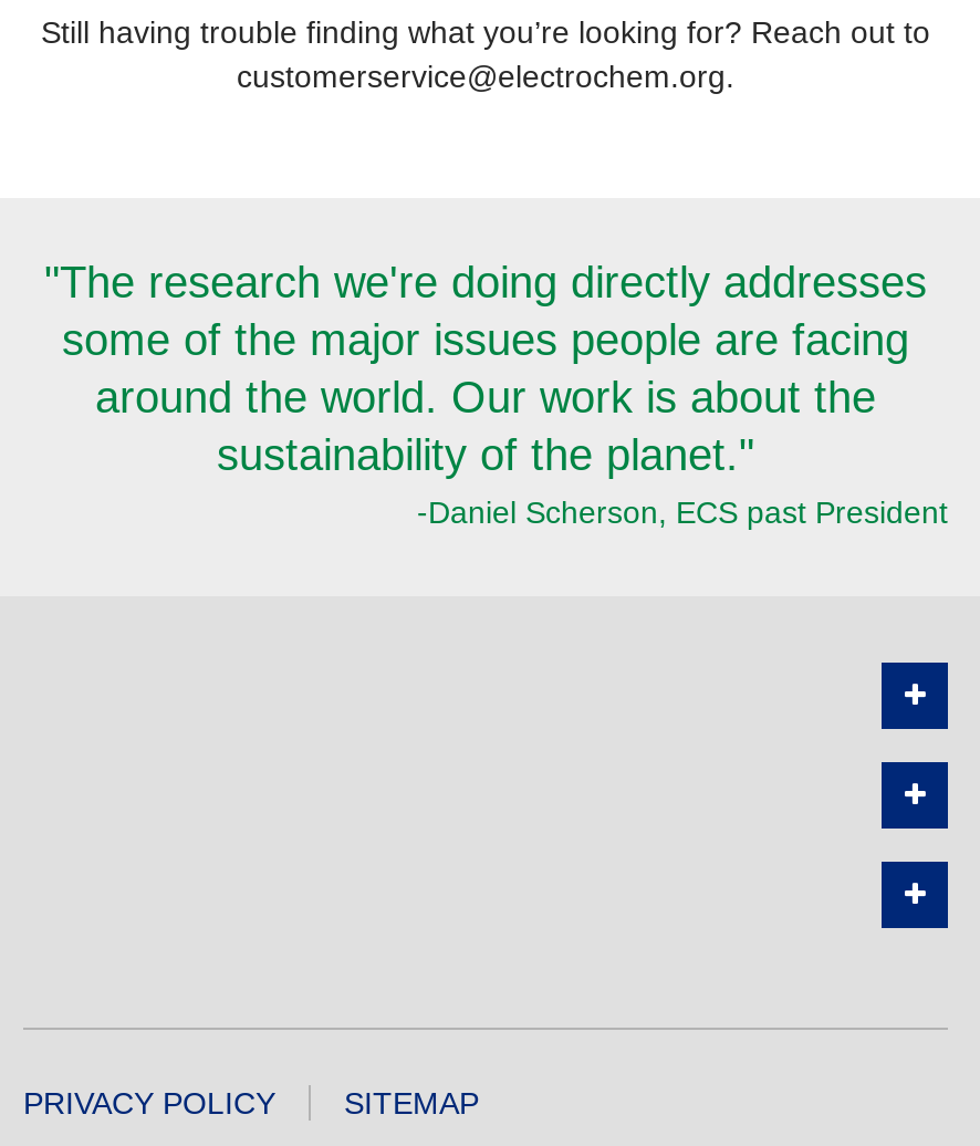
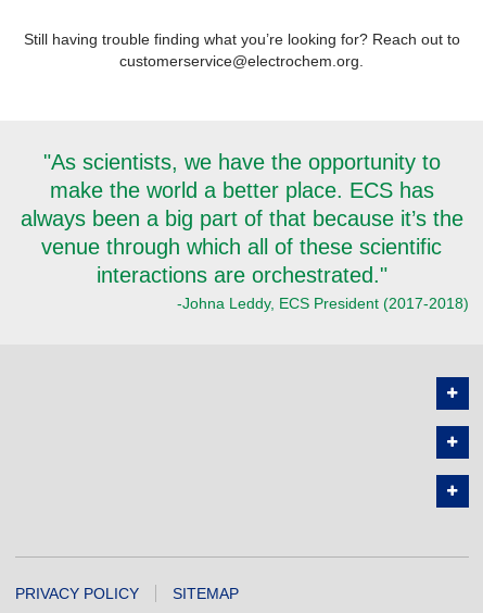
[44,259,948,531] "The research we're doing directly addresses | some of the major issues people are facing | around the world. Our work is about the | sustainability of the planet." | -Daniel Scherson, ECS past President -> [21,150,469,312] "As scientists, we have the opportunity to | make the world a better place. ECS has | always been a big part of that because it’s the | venue through which all of these scientific | interactions are orchestrated." | -Johna Leddy, ECS President (2017-2018)

